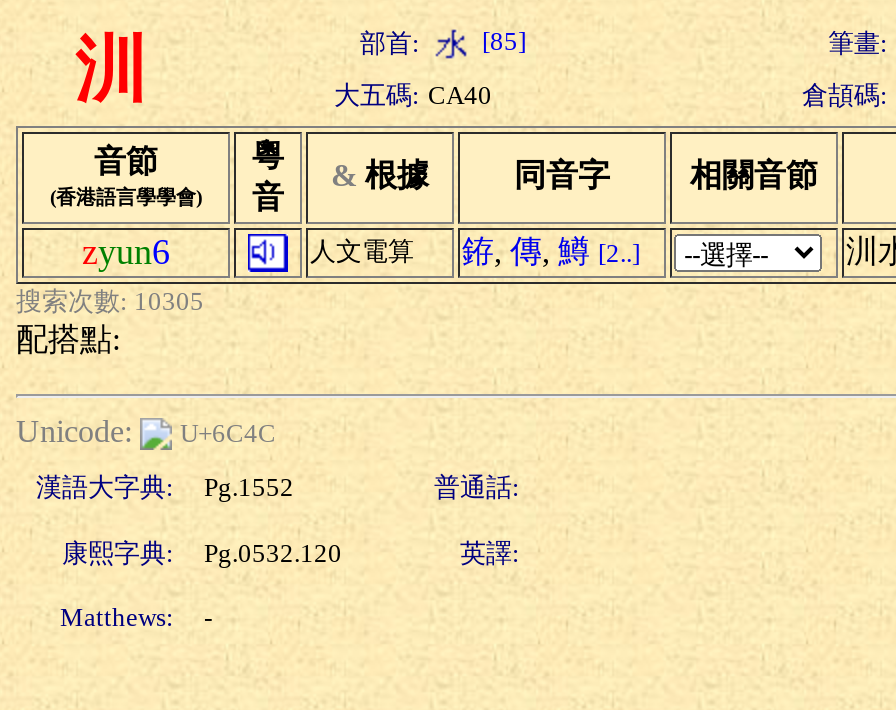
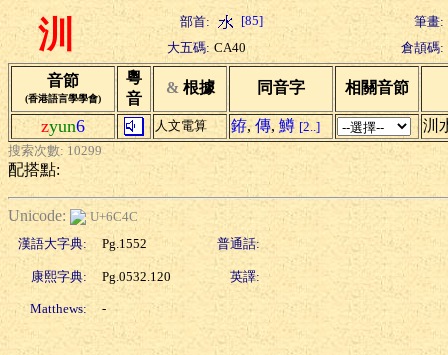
[16,286,204,316] 搜索次數: 10305 -> [8,143,102,158] 搜索次數: 10299

